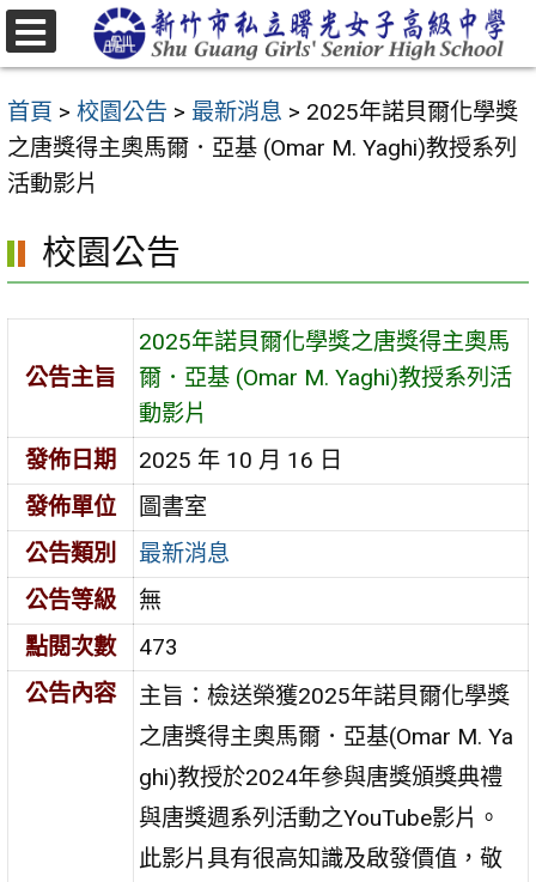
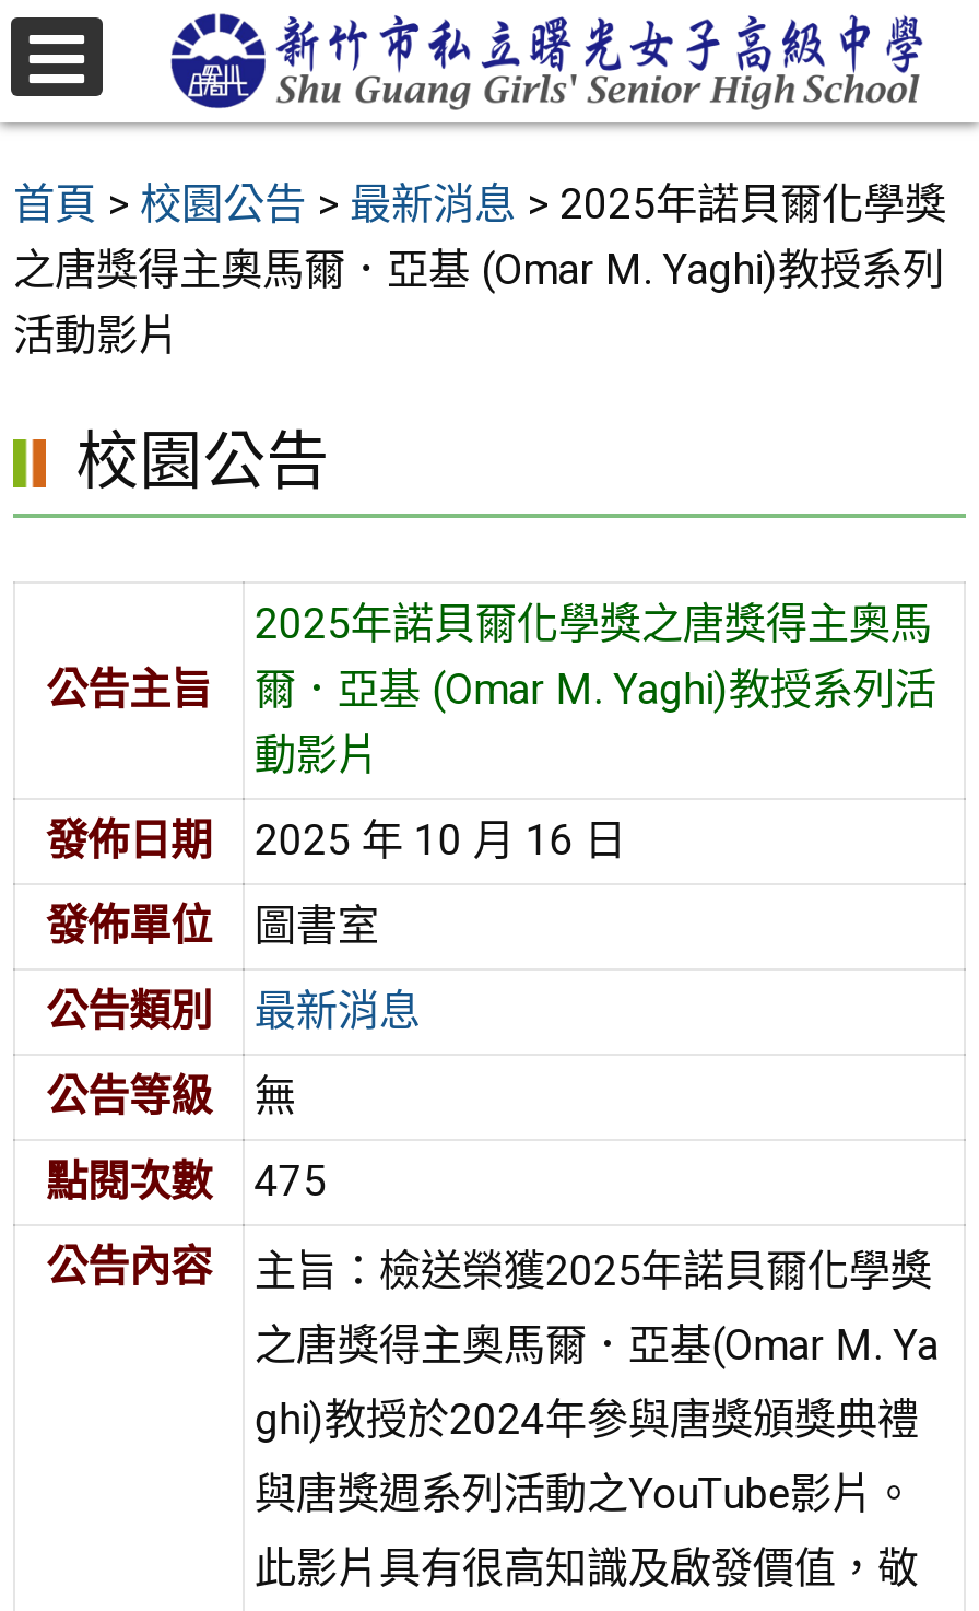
[25,633,179,661] 點閱次數 473 -> [46,1156,326,1207] 點閱次數 475

